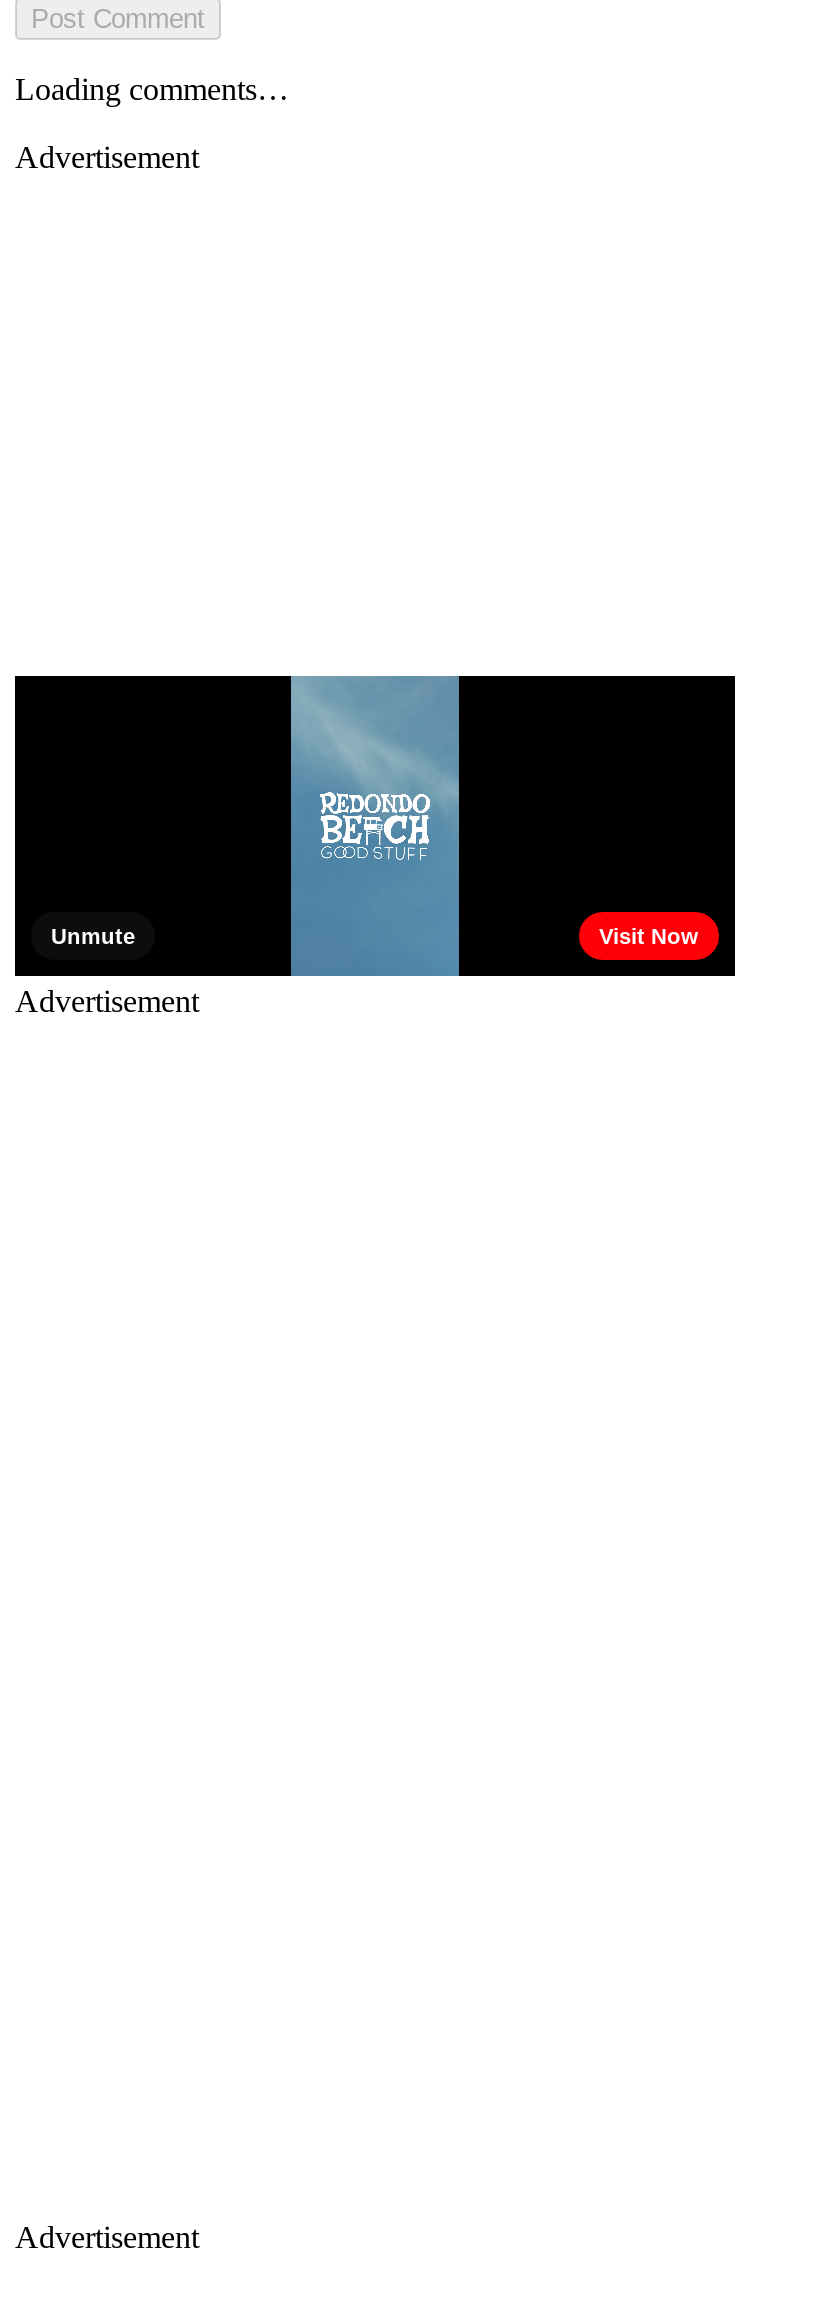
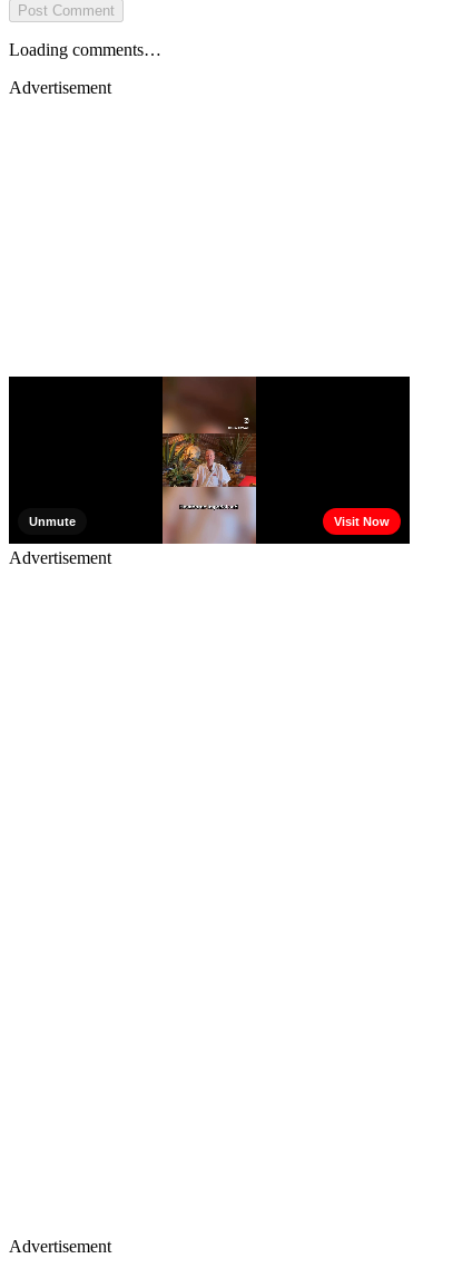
[289,674,461,978] [image] -> [161,375,257,545] [image]

